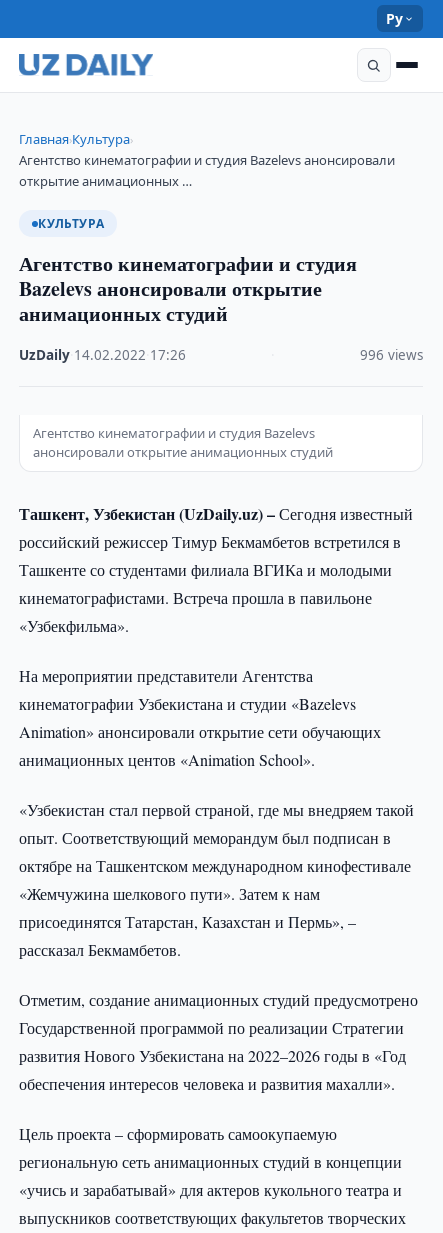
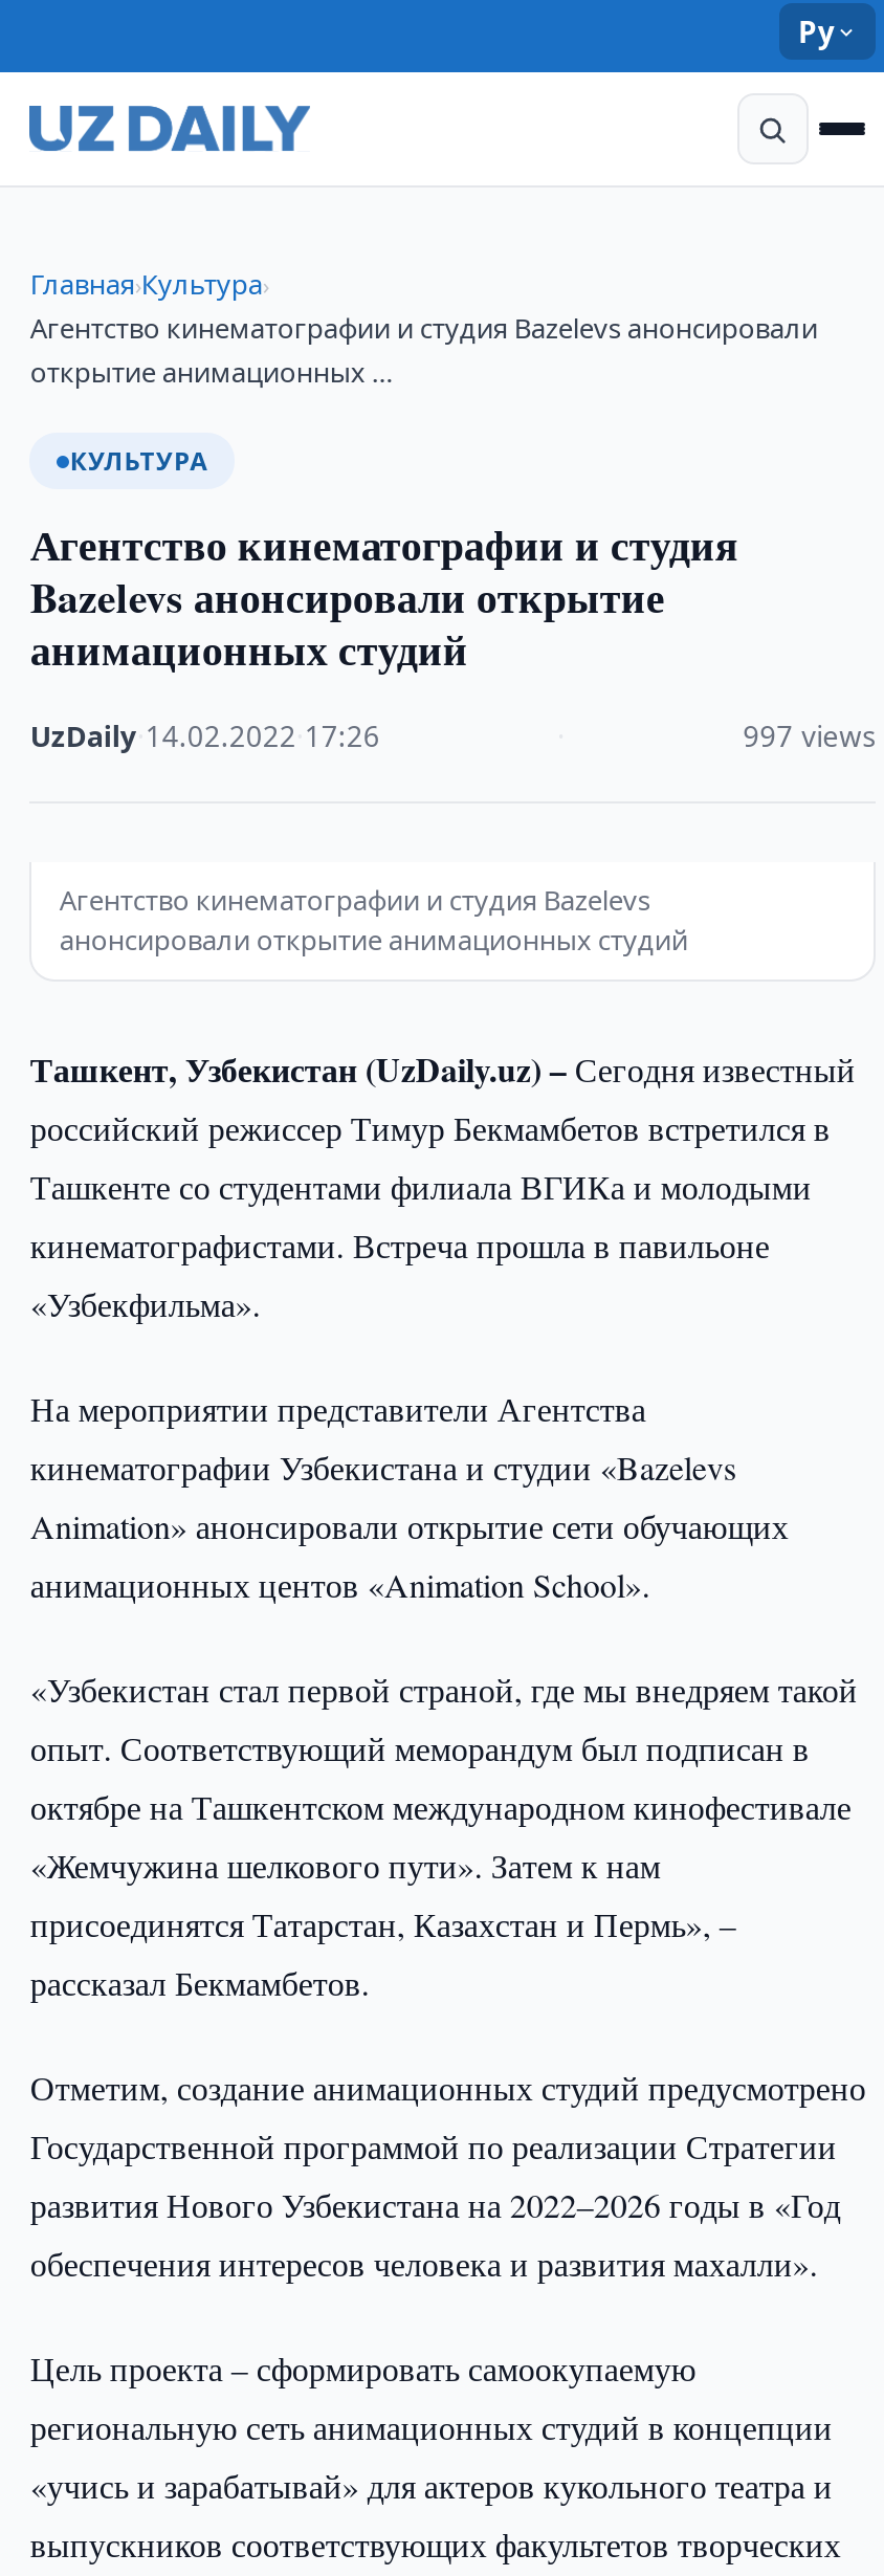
[360,346,423,364] 996 views -> [743,718,875,755] 997 views

